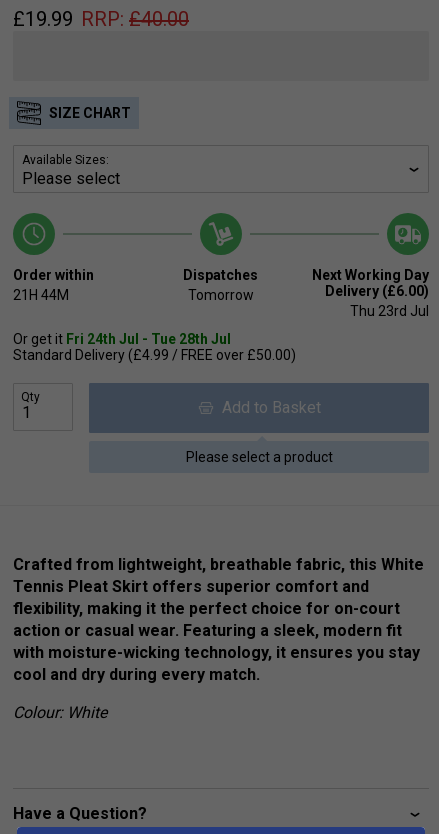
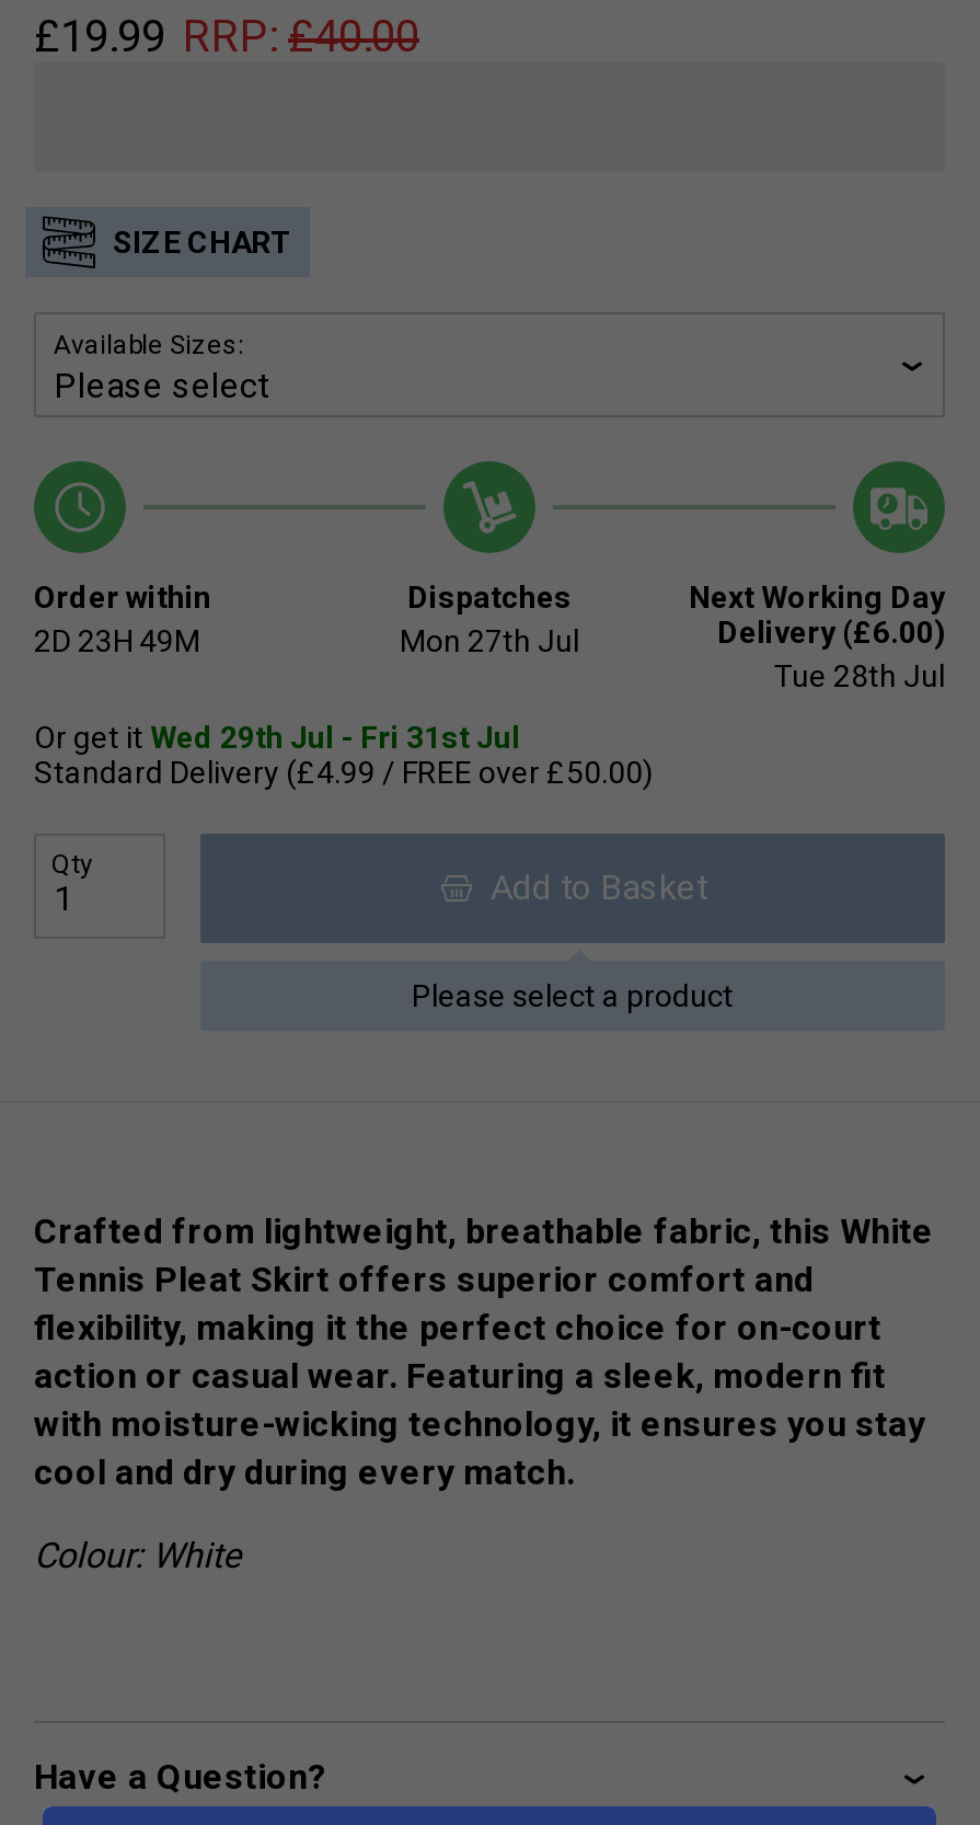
[13,287,69,303] 21H 44M -> [34,623,200,658] 2D 23H 49M
[188,287,254,303] Tomorrow -> [400,623,579,658] Mon 27th Jul
[350,303,429,319] Thu 23rd Jul -> [774,658,945,693] Tue 28th Jul
[13,331,231,347] Or get it Fri 24th Jul - Tue 28th Jul -> [34,719,520,754] Or get it Wed 29th Jul - Fri 31st Jul

